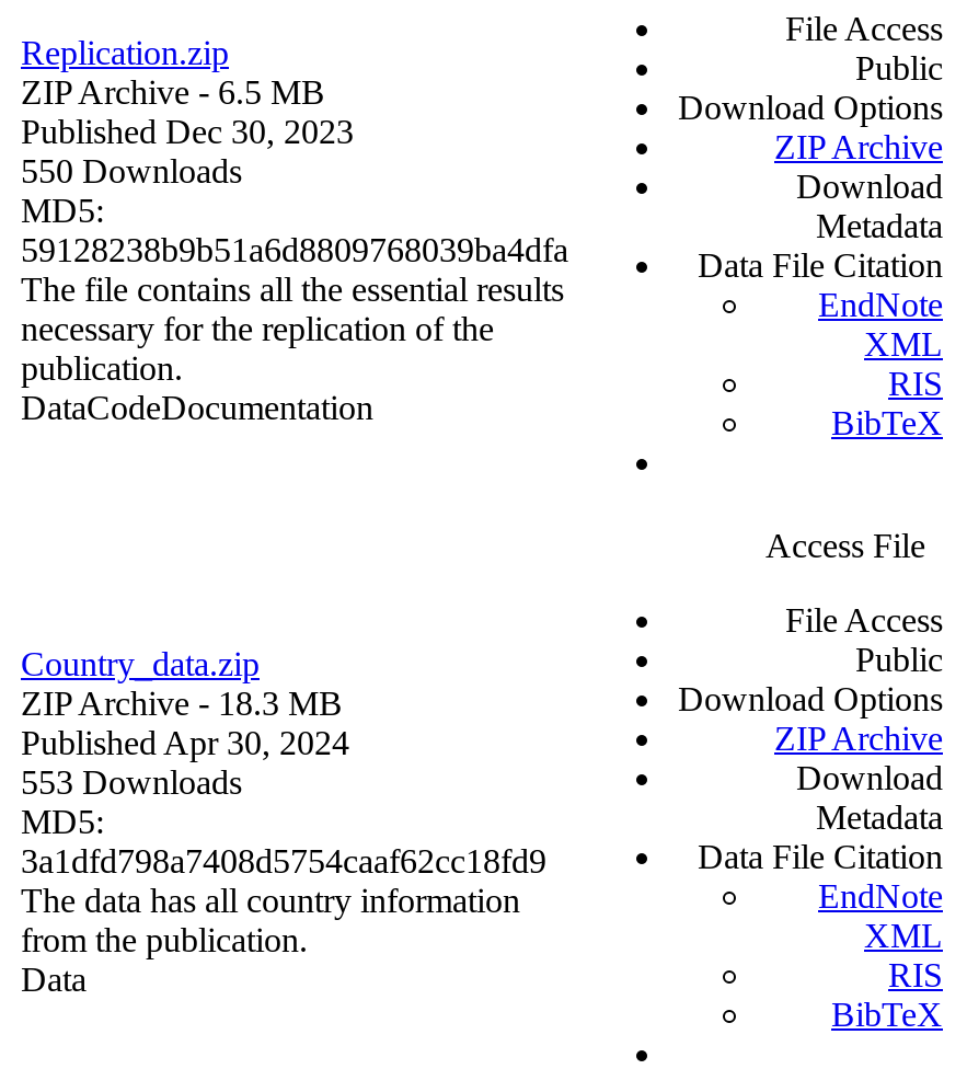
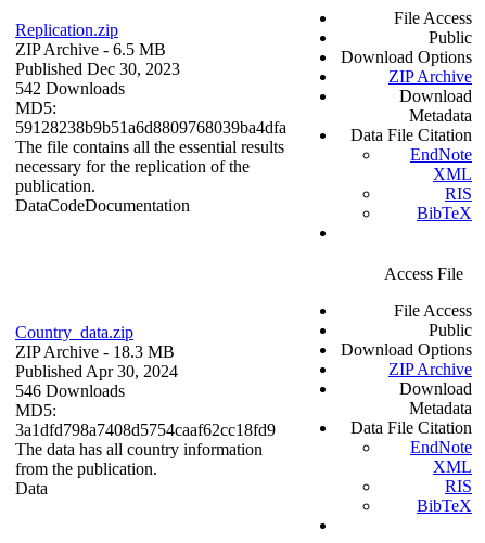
[21,153,242,190] 550 Downloads -> [15,79,125,98] 542 Downloads
[21,764,242,801] 553 Downloads -> [15,382,125,400] 546 Downloads

